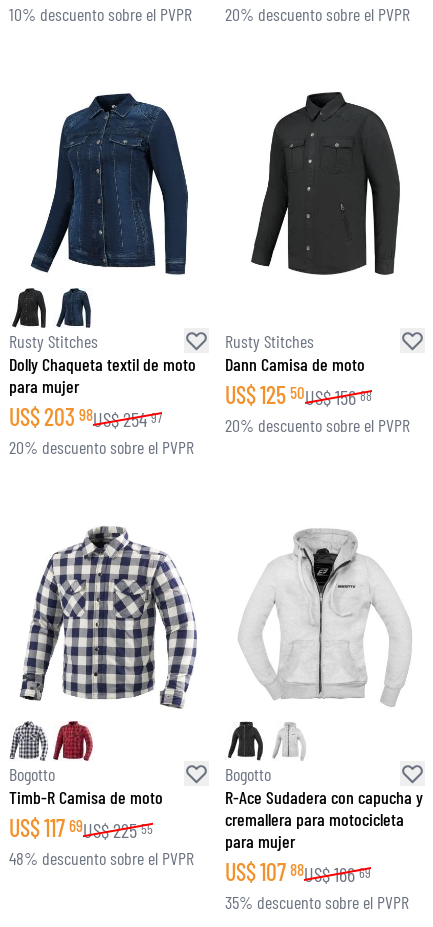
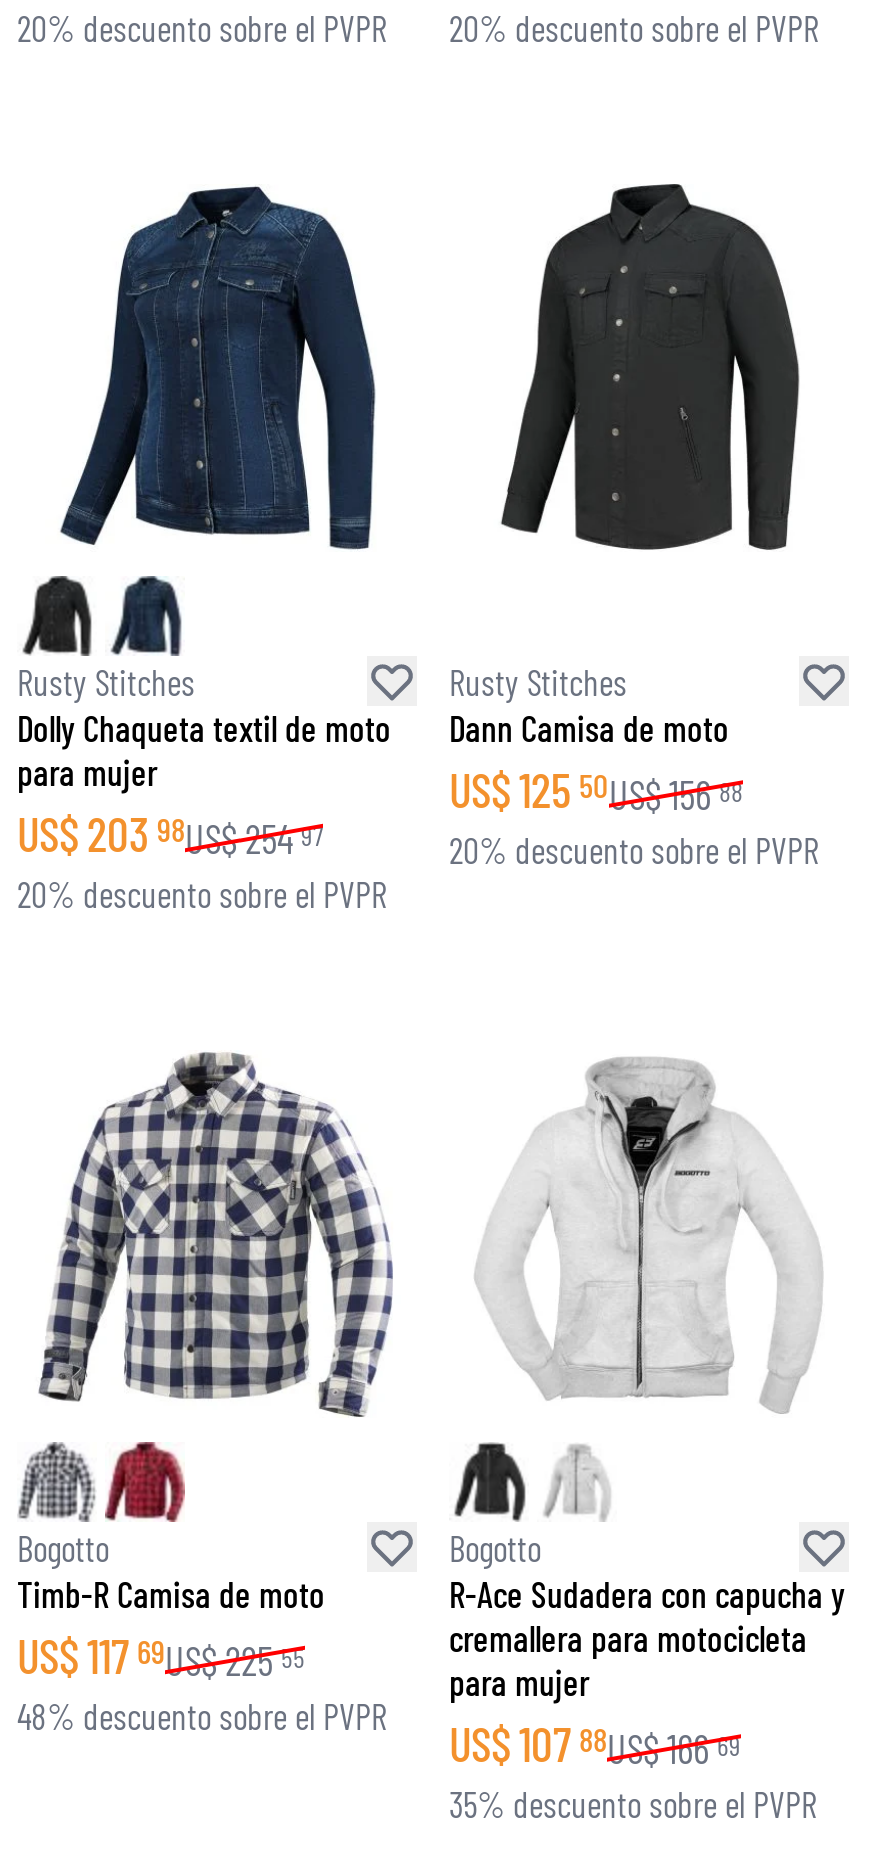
[9,3,192,25] 10% descuento sobre el PVPR -> [17,6,387,50] 20% descuento sobre el PVPR

